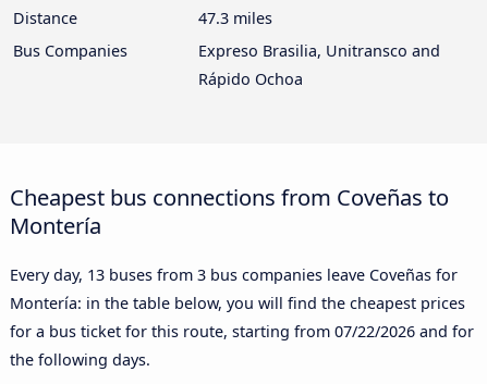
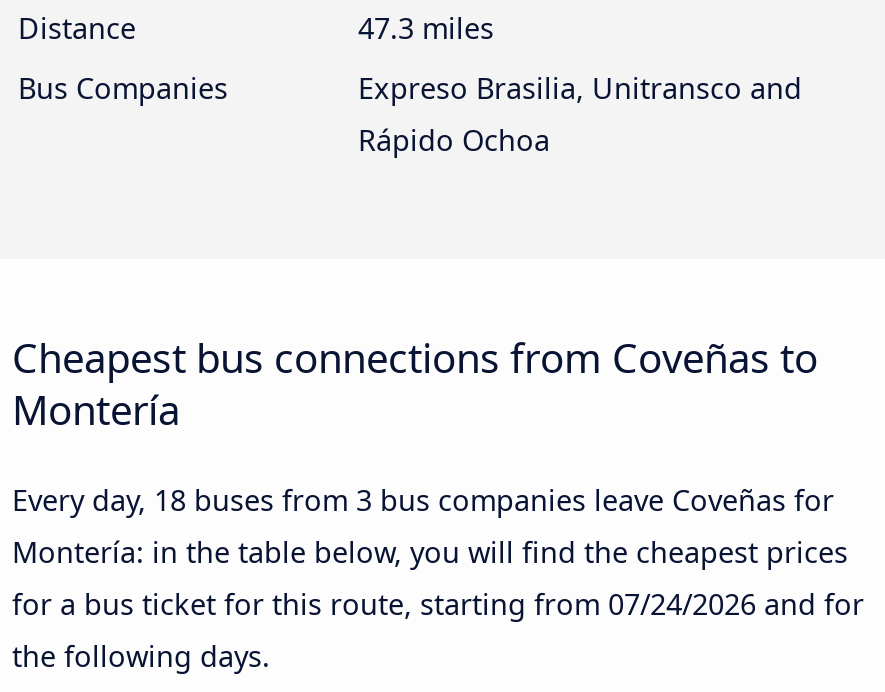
[10,265,458,285] Every day, 13 buses from 3 bus companies leave Coveñas for -> [12,482,834,520] Every day, 18 buses from 3 bus companies leave Coveñas for
[10,321,474,342] for a bus ticket for this route, starting from 07/22/2026 and for -> [12,586,864,624] for a bus ticket for this route, starting from 07/24/2026 and for

